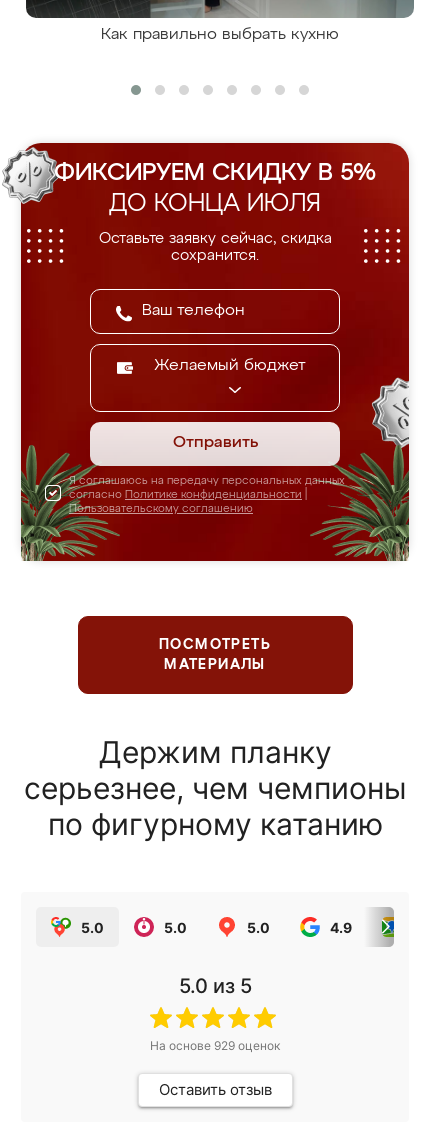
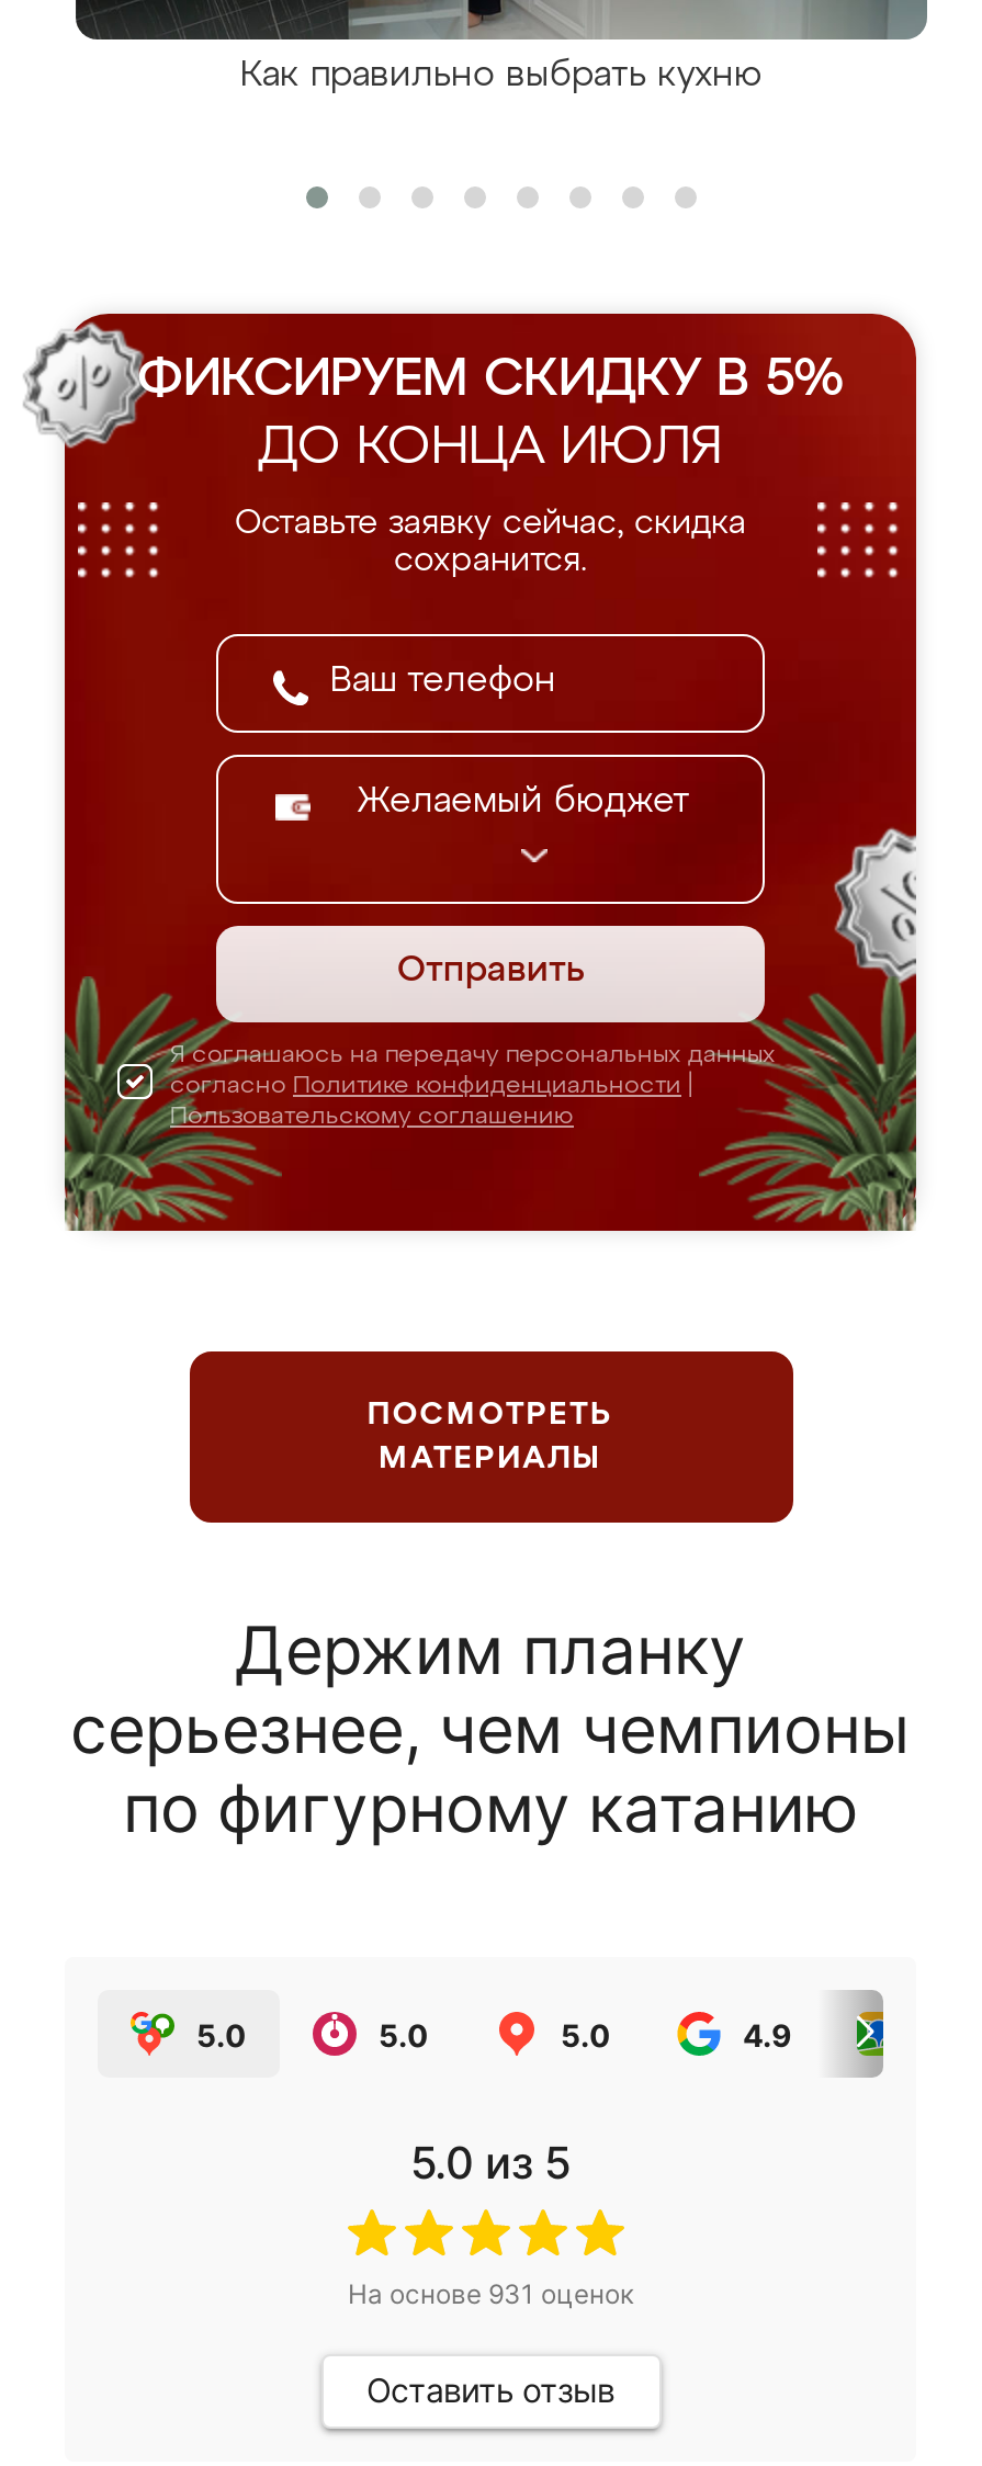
[150,1038,280,1053] На основе 929 оценок -> [348,2277,633,2310] На основе 931 оценок

